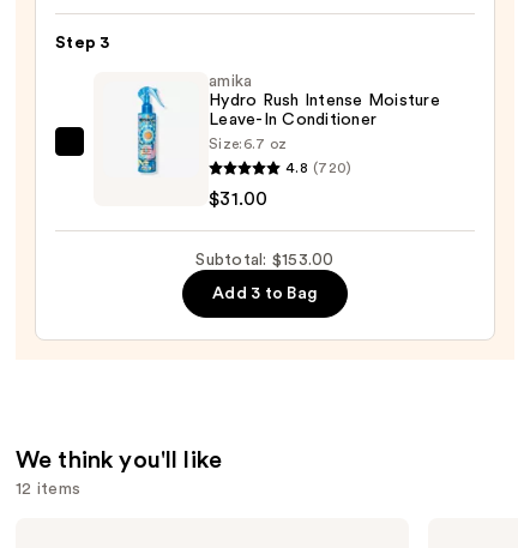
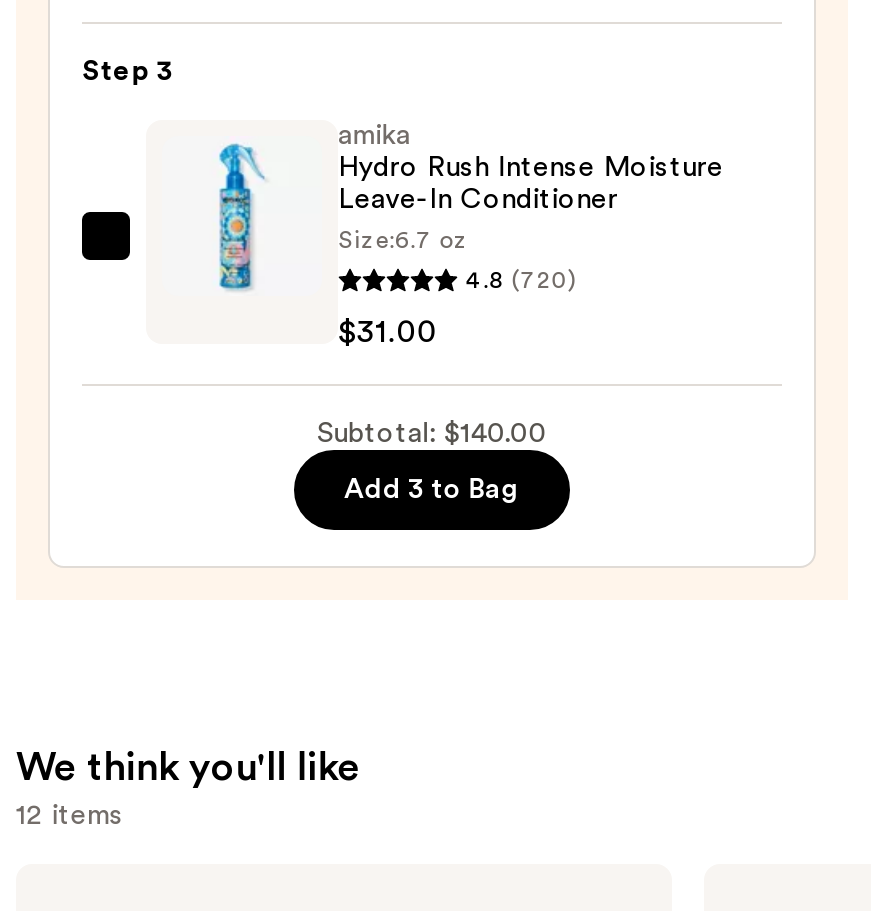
[196,252,334,269] Subtotal: $153.00 -> [317,420,547,448] Subtotal: $140.00

